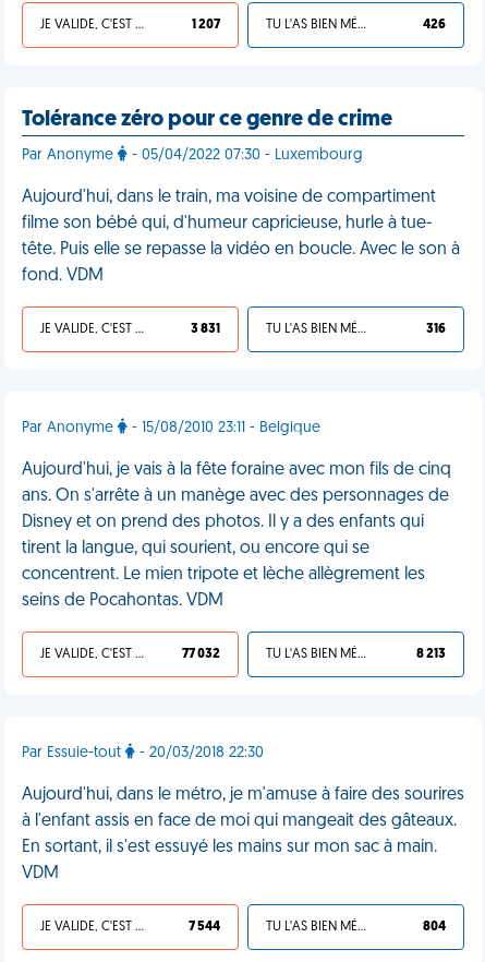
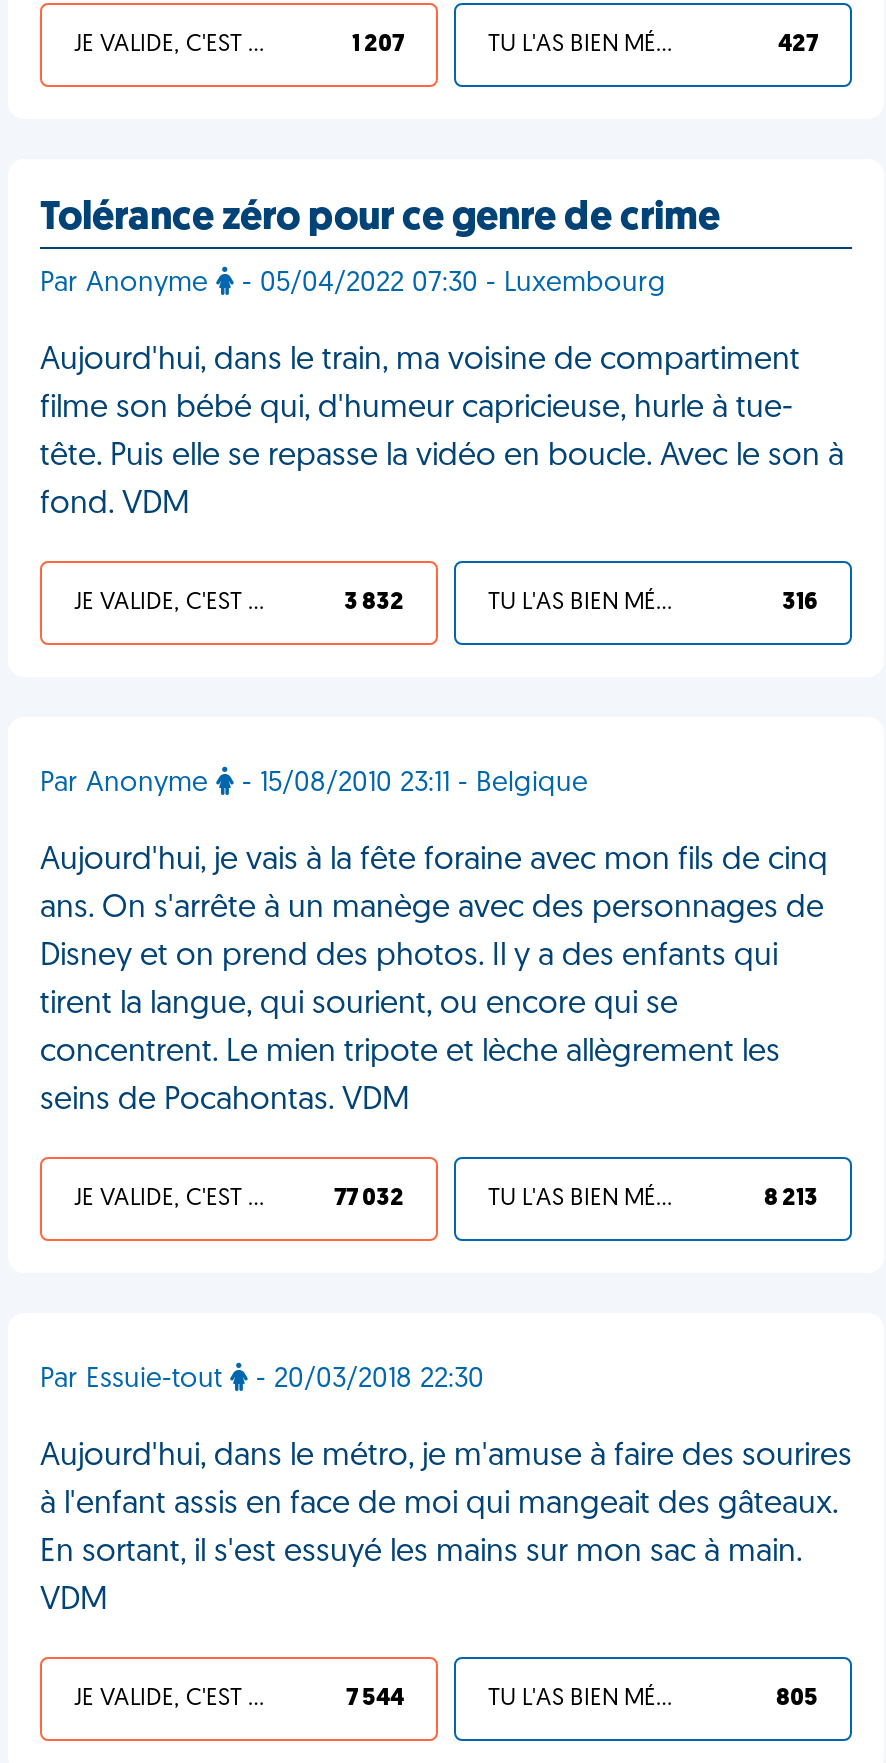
[423,19,446,32] 426 -> [778,33,818,57] 427
[191,323,220,336] 3 831 -> [344,591,404,615] 3 832
[423,921,446,934] 804 -> [776,1687,818,1711] 805

